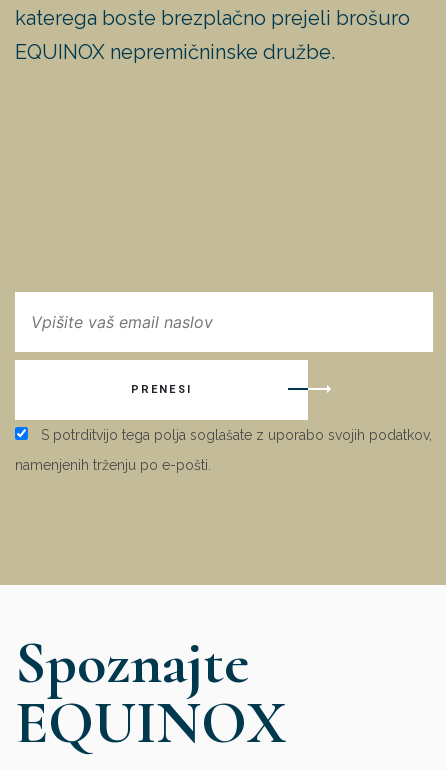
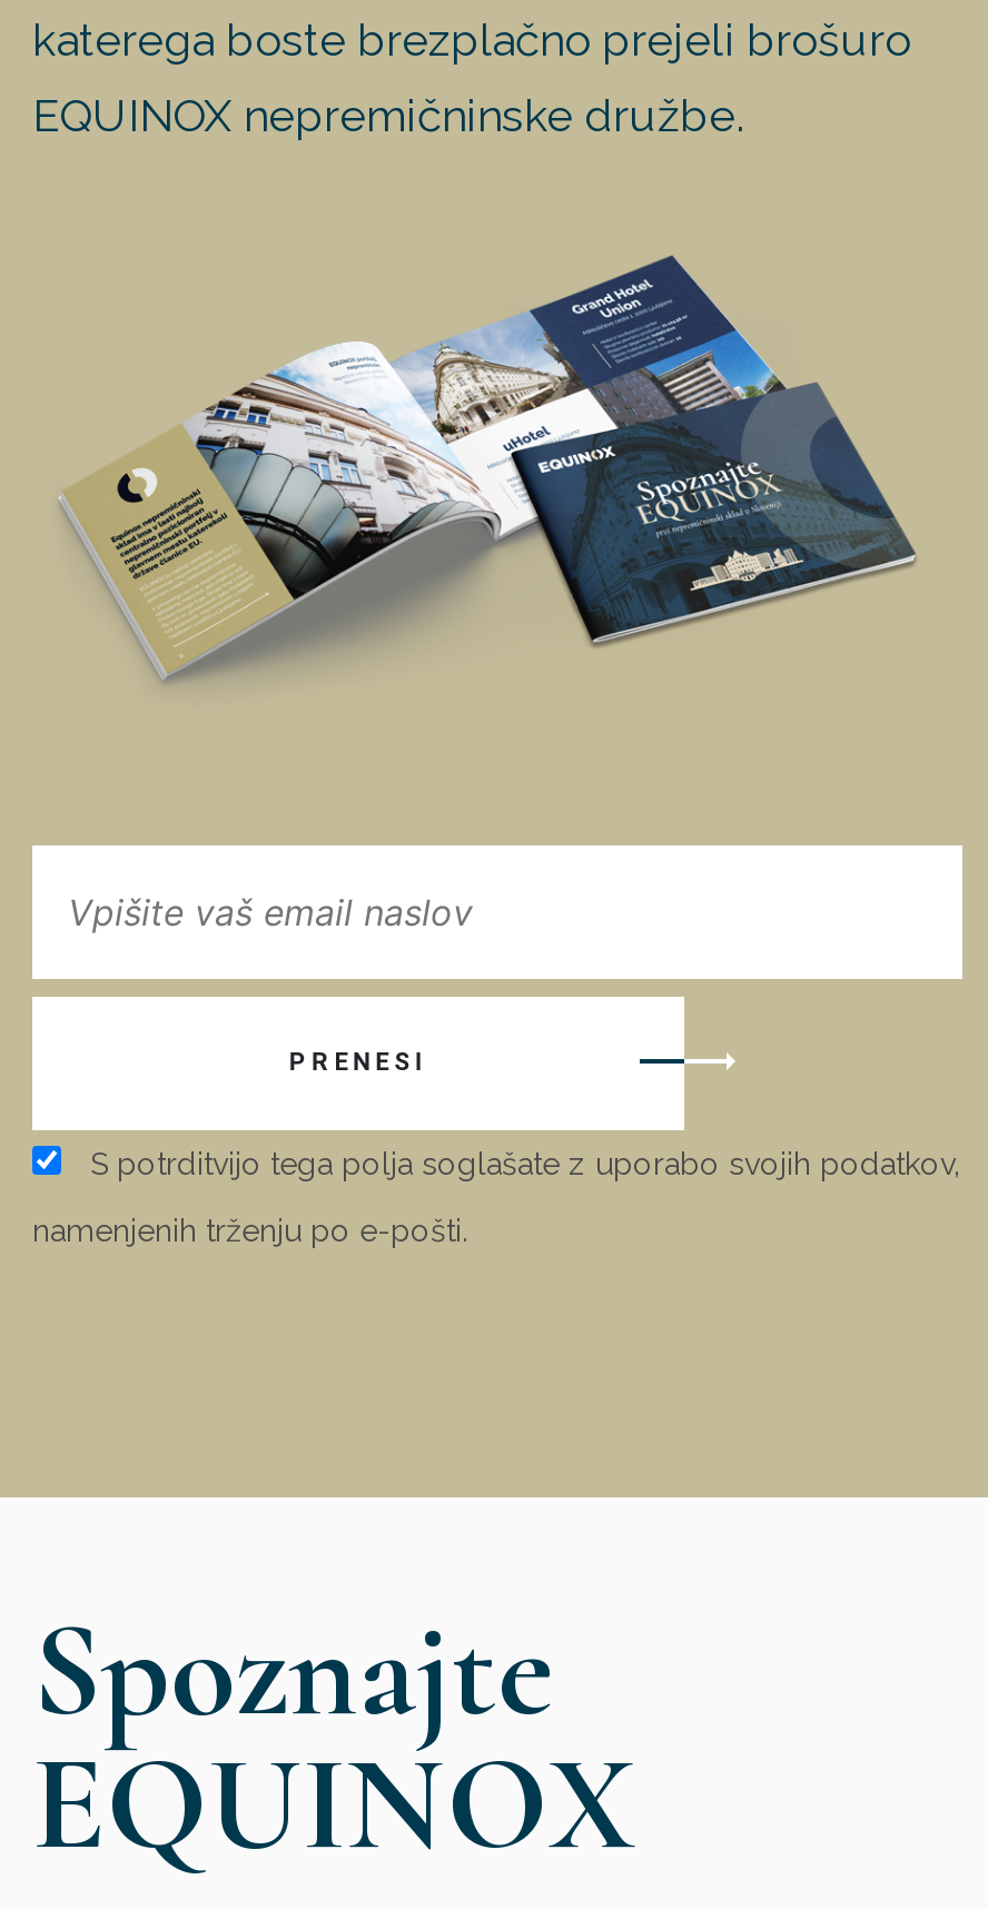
none -> [61,254,916,685] [image]

